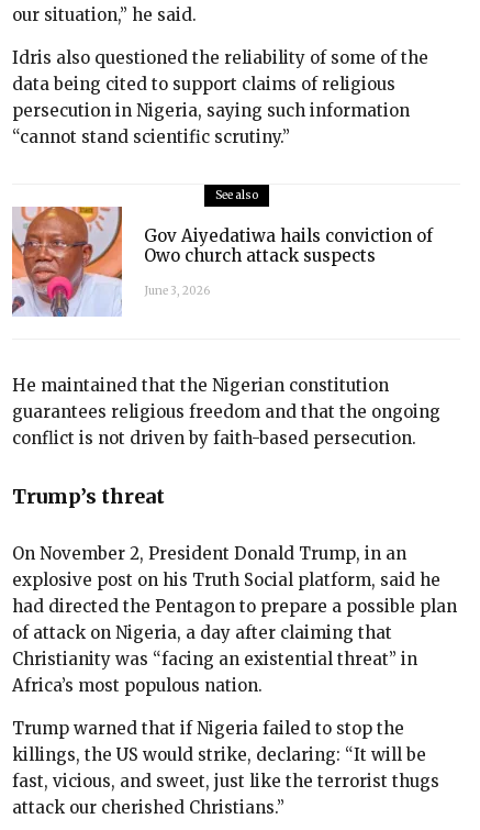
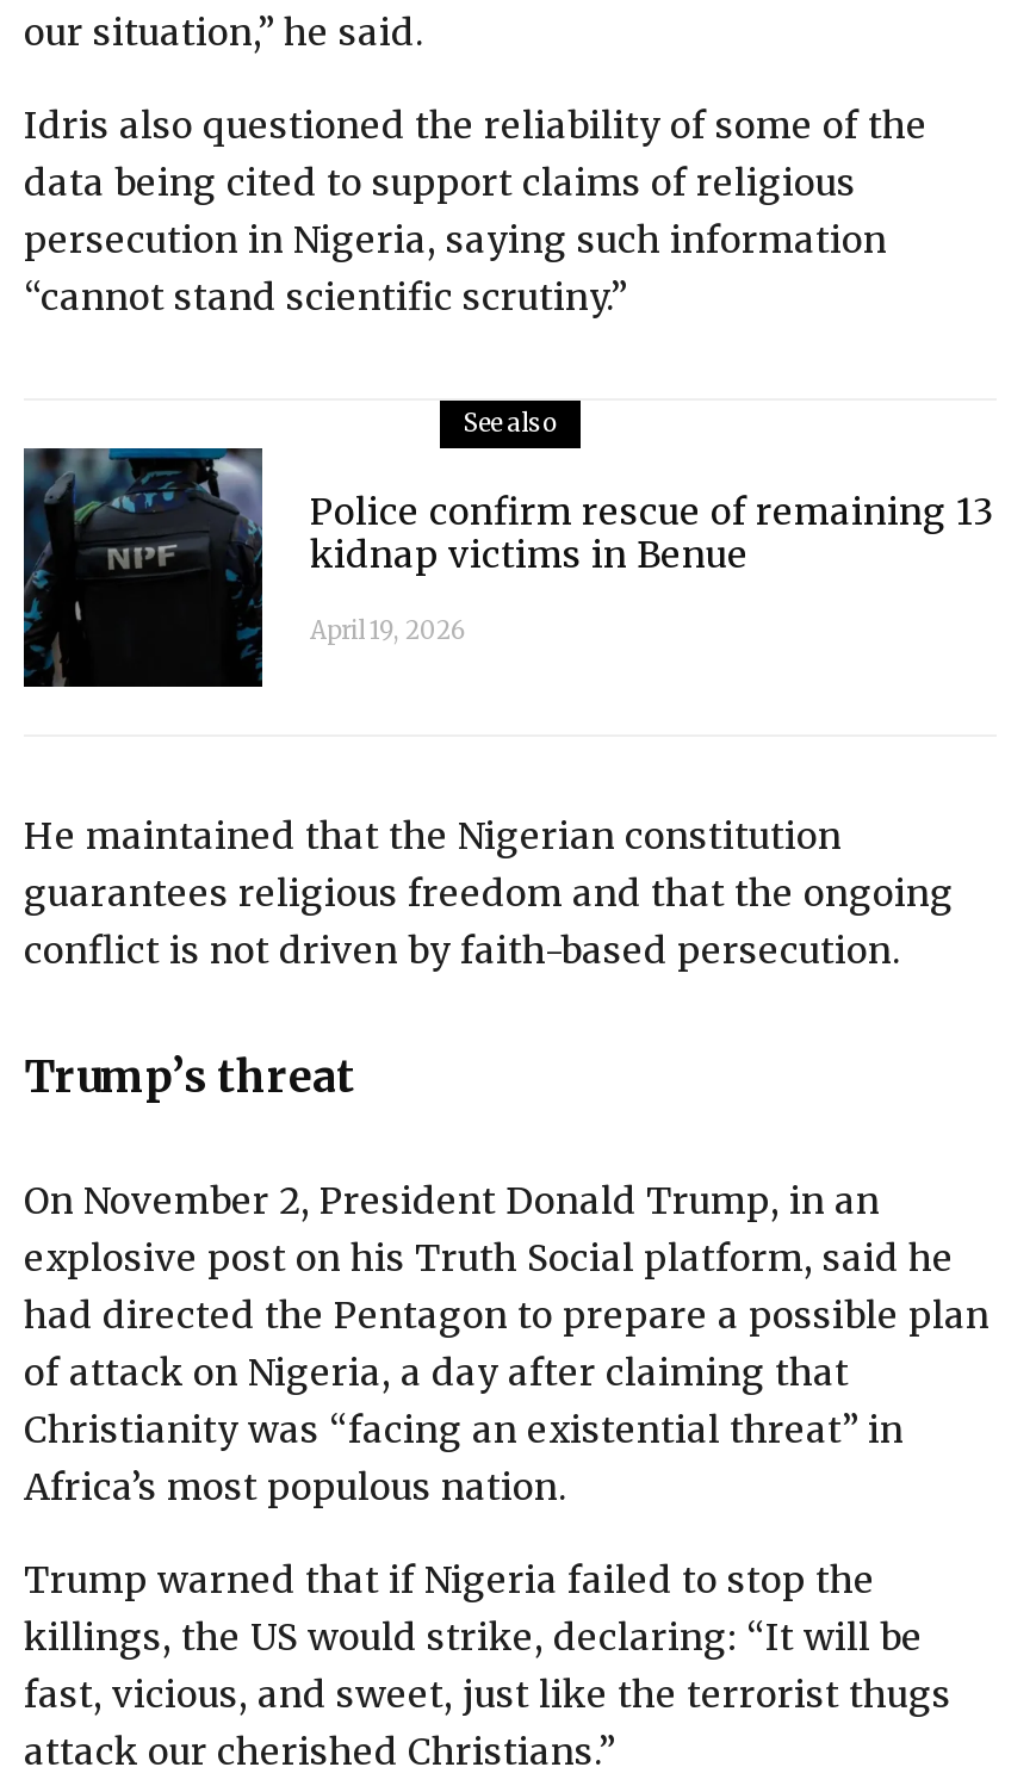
[11,206,433,318] [image] | Gov Aiyedatiwa hails conviction of | Owo church attack suspects -> [21,446,992,689] [image] | Police confirm rescue of remaining 13 | kidnap victims in Benue
[144,283,210,298] June 3, 2026 -> [310,615,465,646] April 19, 2026

